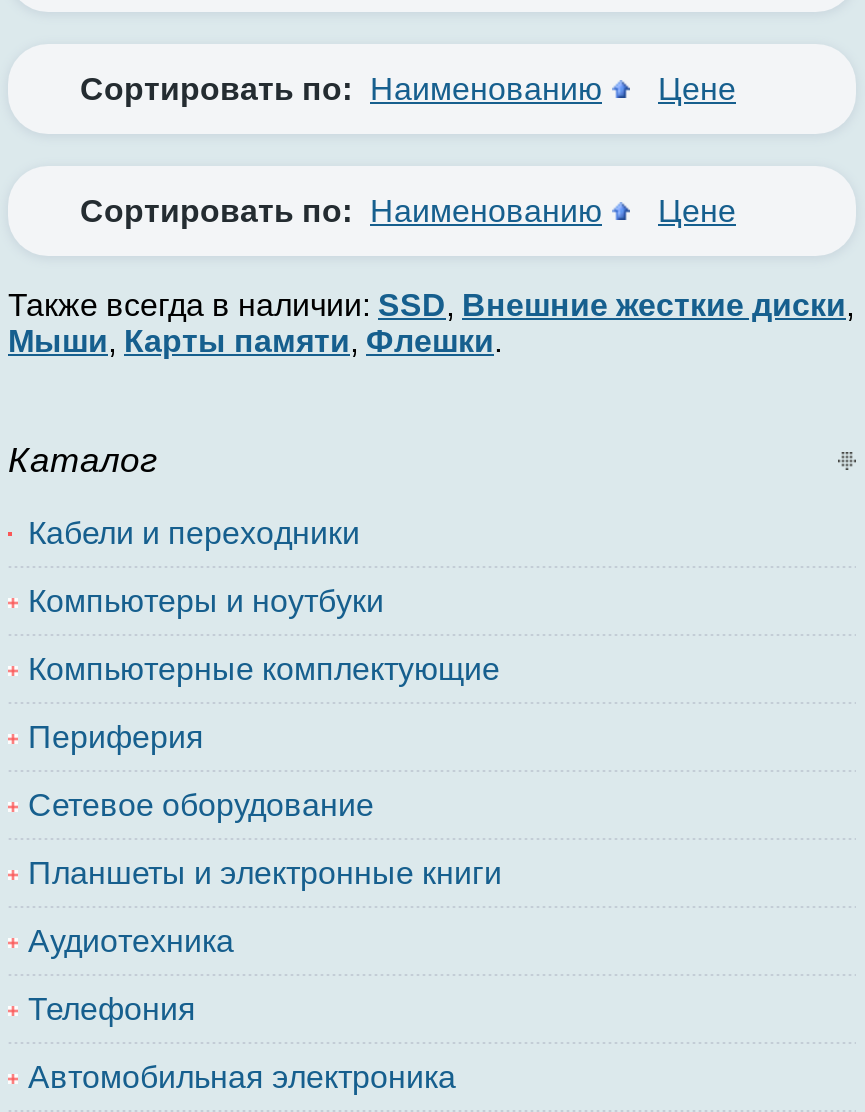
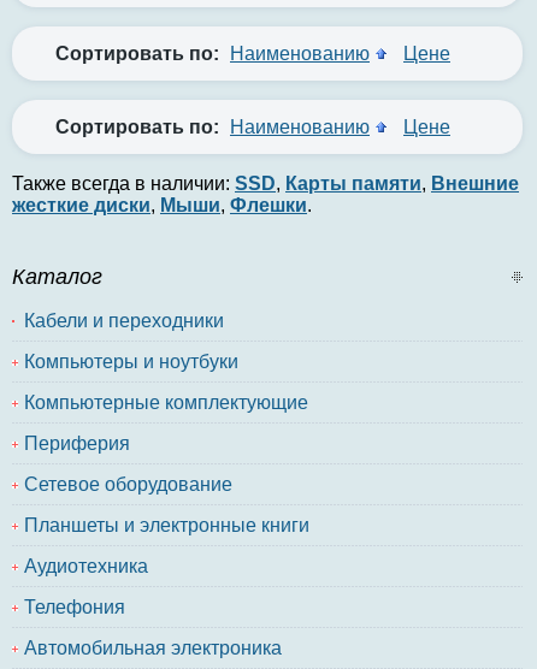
[8,288,854,322] Также всегда в наличии: SSD, Внешние жесткие диски, -> [12,174,519,194] Также всегда в наличии: SSD, Карты памяти, Внешние
[8,324,502,358] Мыши, Карты памяти, Флешки. -> [12,195,312,216] жесткие диски, Мыши, Флешки.

